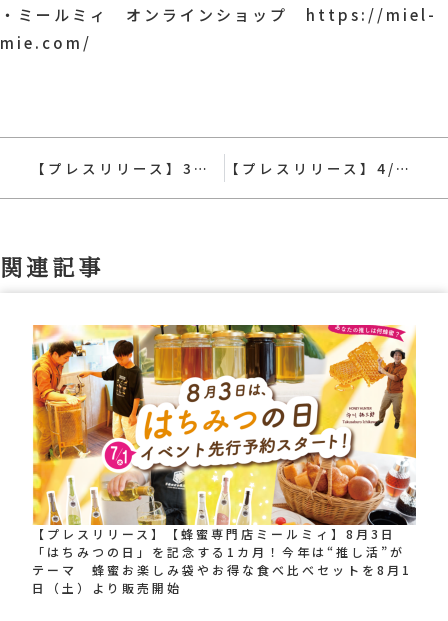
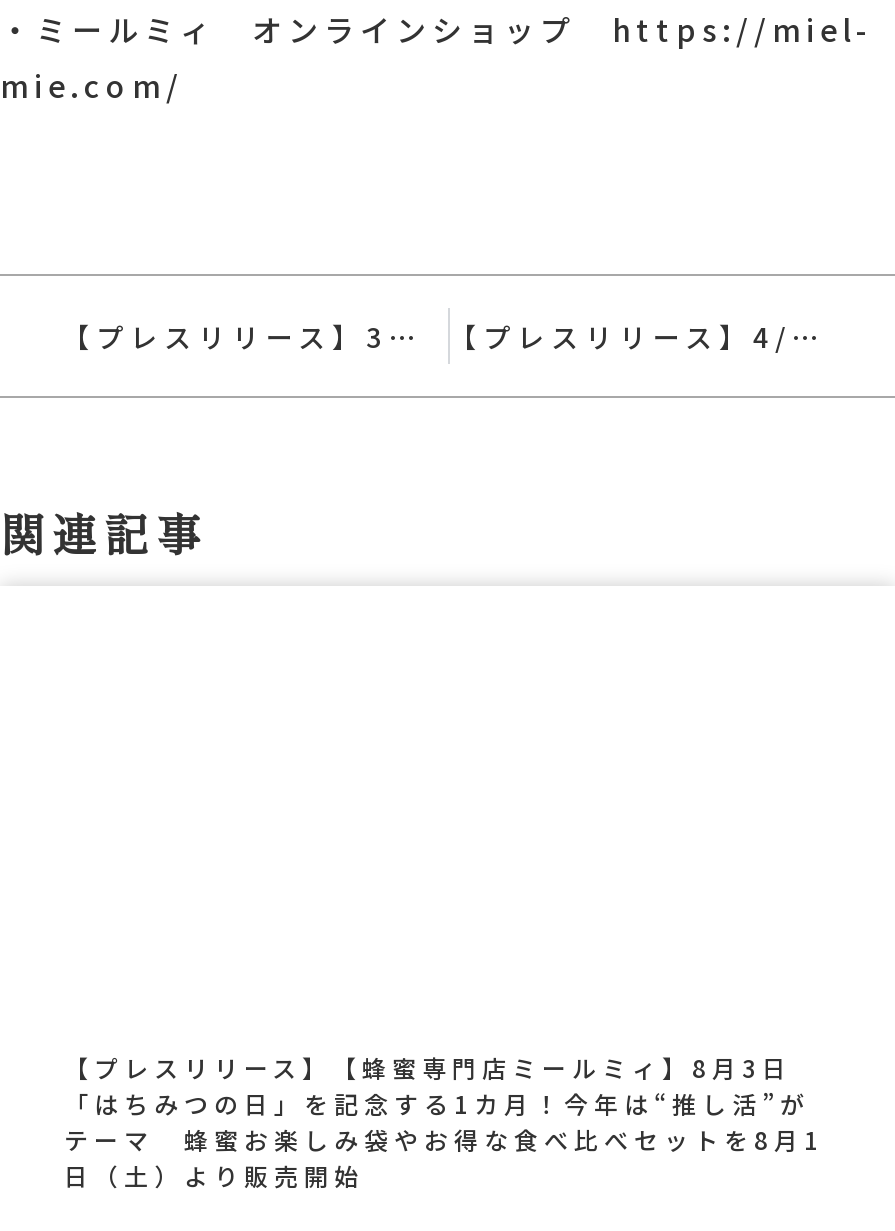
[31,324,417,526] [image] -> none

